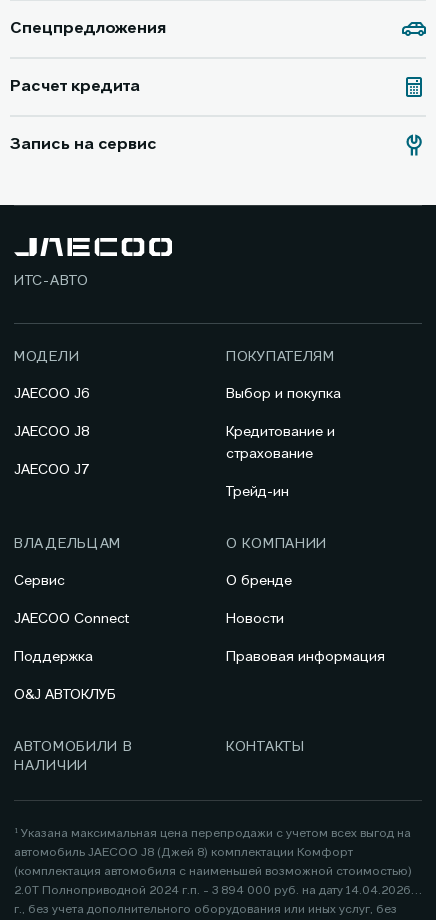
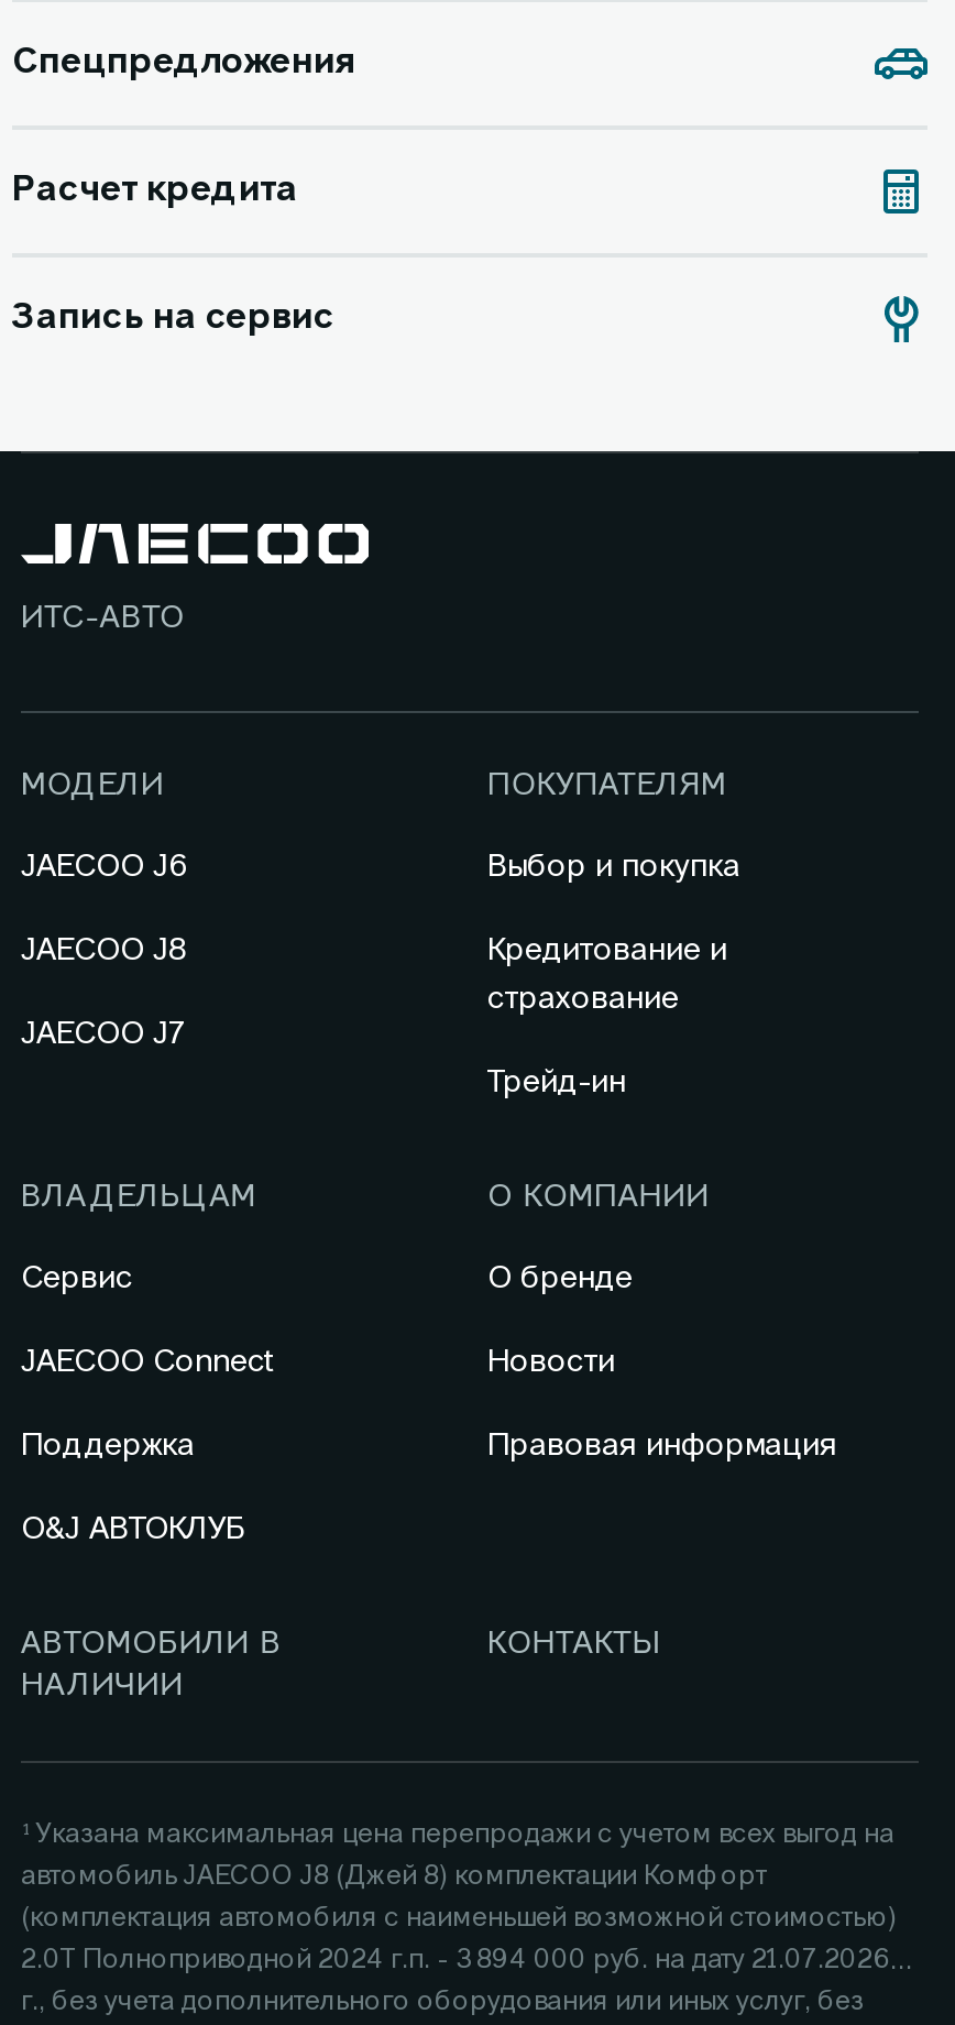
[14,885,411,897] 2.0Т Полноприводной 2024 г.п. - 3 894 000 руб. на дату 14.04.2026 -> [21,1949,890,1975] 2.0Т Полноприводной 2024 г.п. - 3 894 000 руб. на дату 21.07.2026

